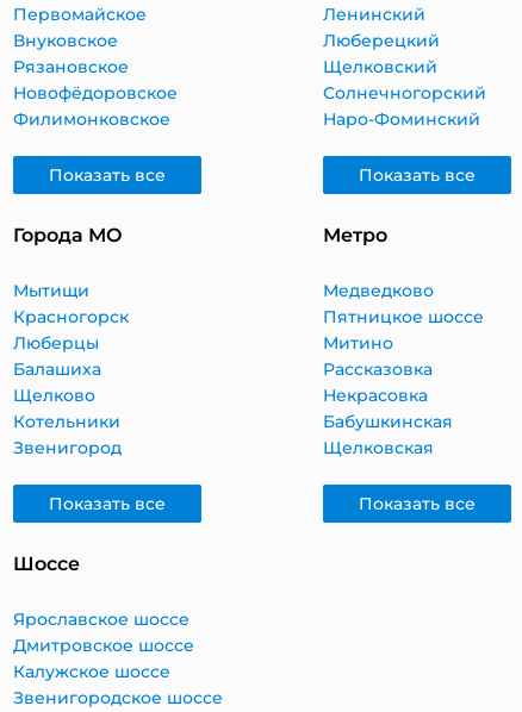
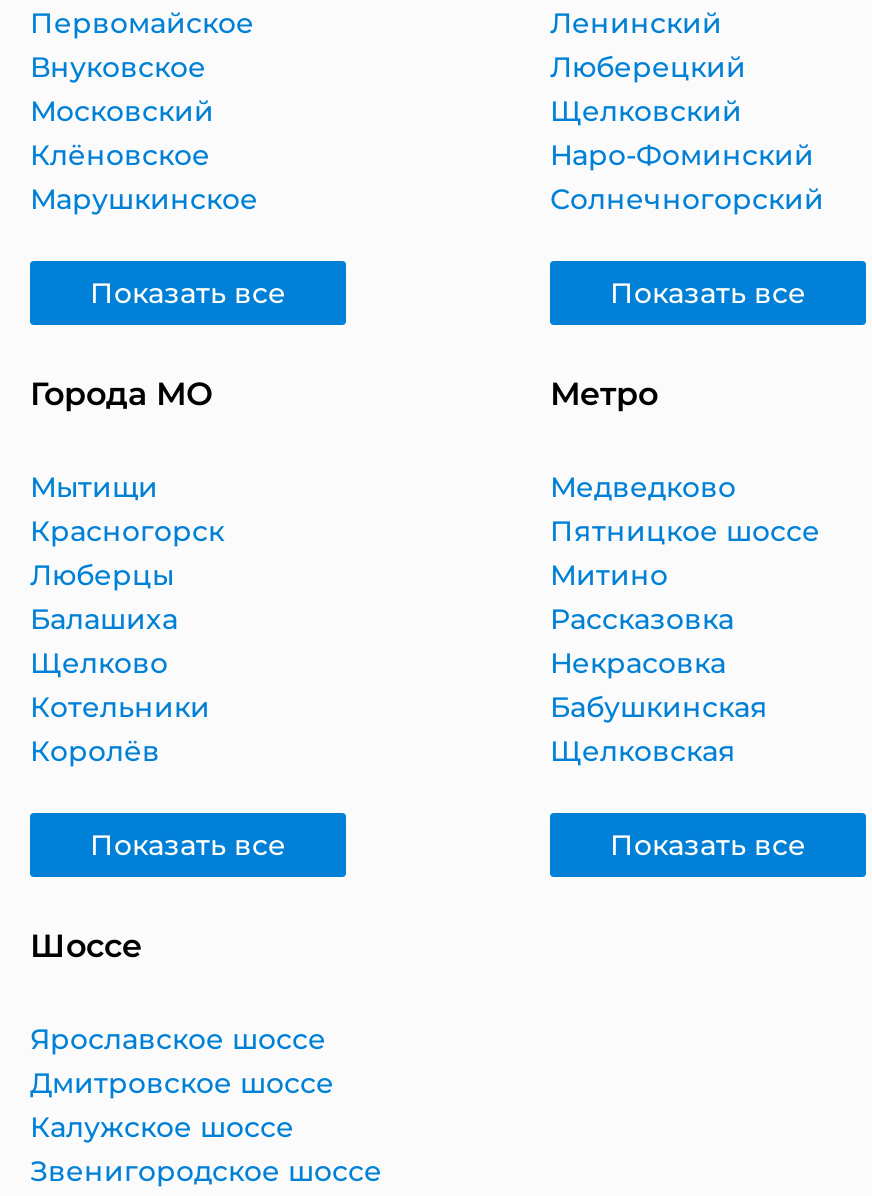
[13,56,178,130] Рязановское | Новофёдоровское | Филимонковское -> [30,94,258,218] Московский | Клёновское | Марушкинское
moved [323,82,486,104] -> [550,182,824,218]: Солнечногорский
moved [323,108,480,130] -> [550,138,814,174]: Наро-Фоминский
[13,437,122,458] Звенигород -> [30,734,160,770] Королёв

